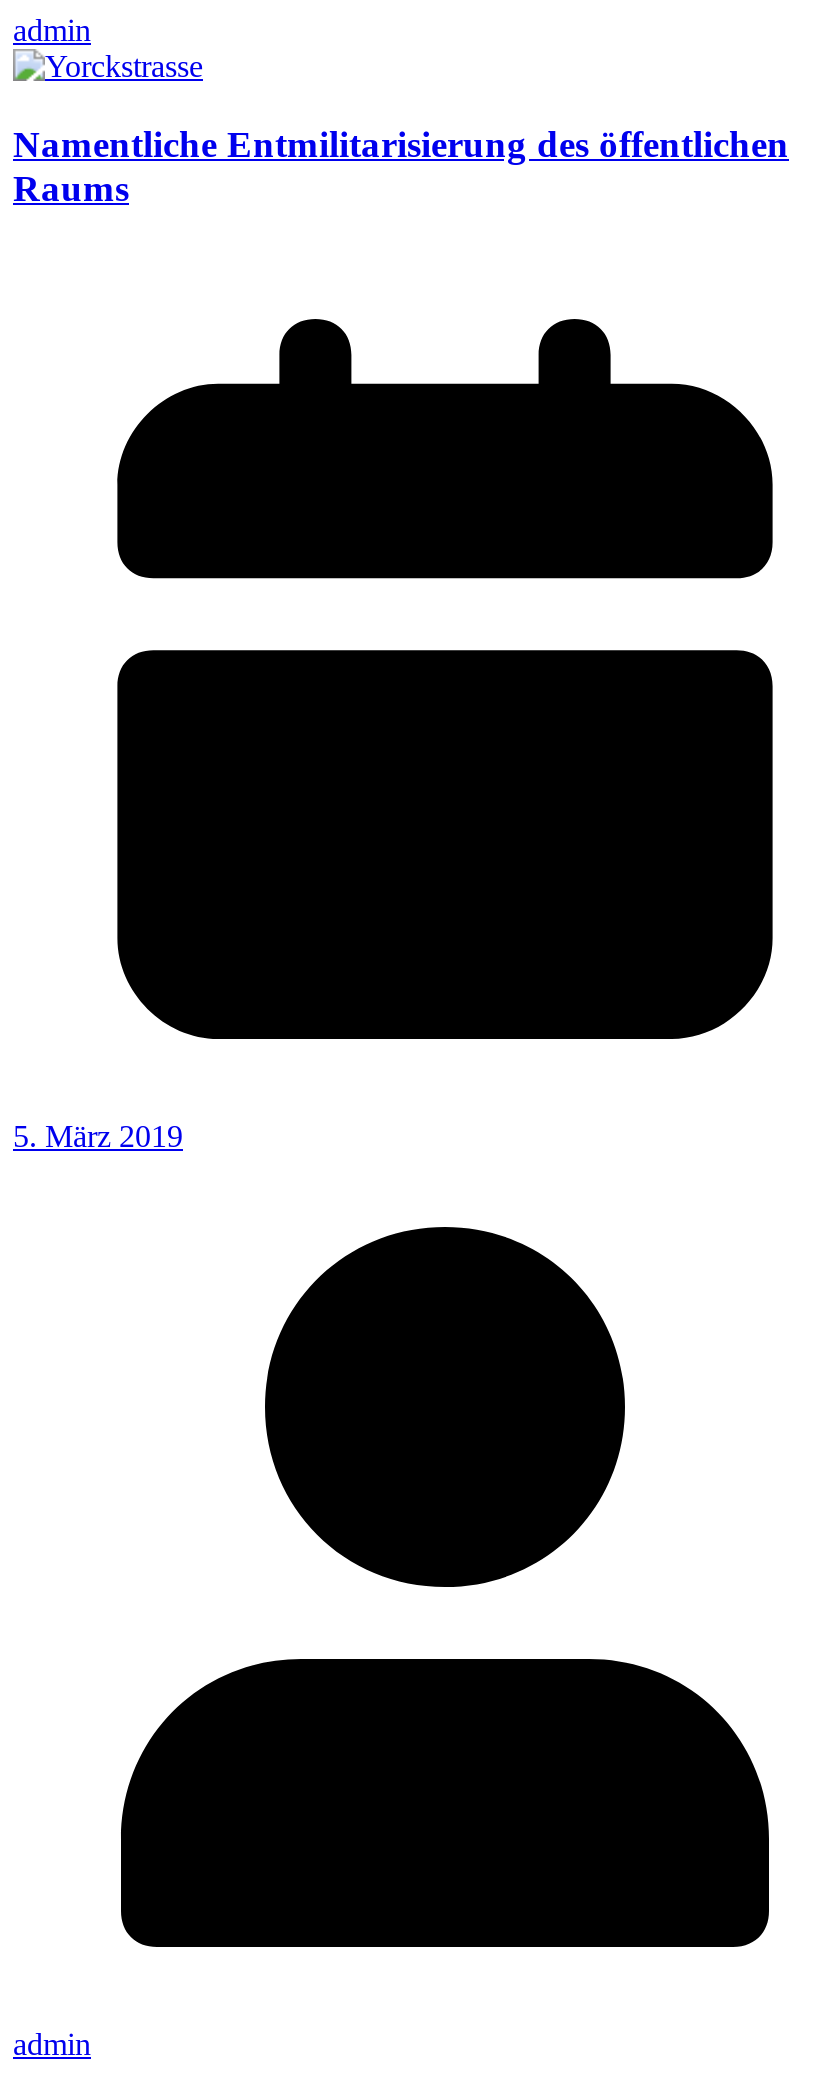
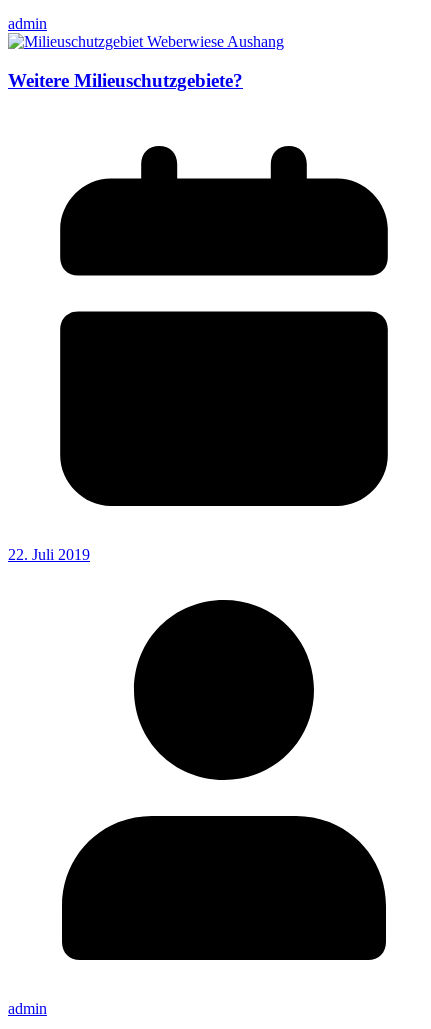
[13,122,789,208] Namentliche Entmilitarisierung des öffentlichen | Raums -> [8,70,243,91] Weitere Milieuschutzgebiete?
[13,1120,183,1154] 5. März 2019 -> [8,546,90,563] 22. Juli 2019

